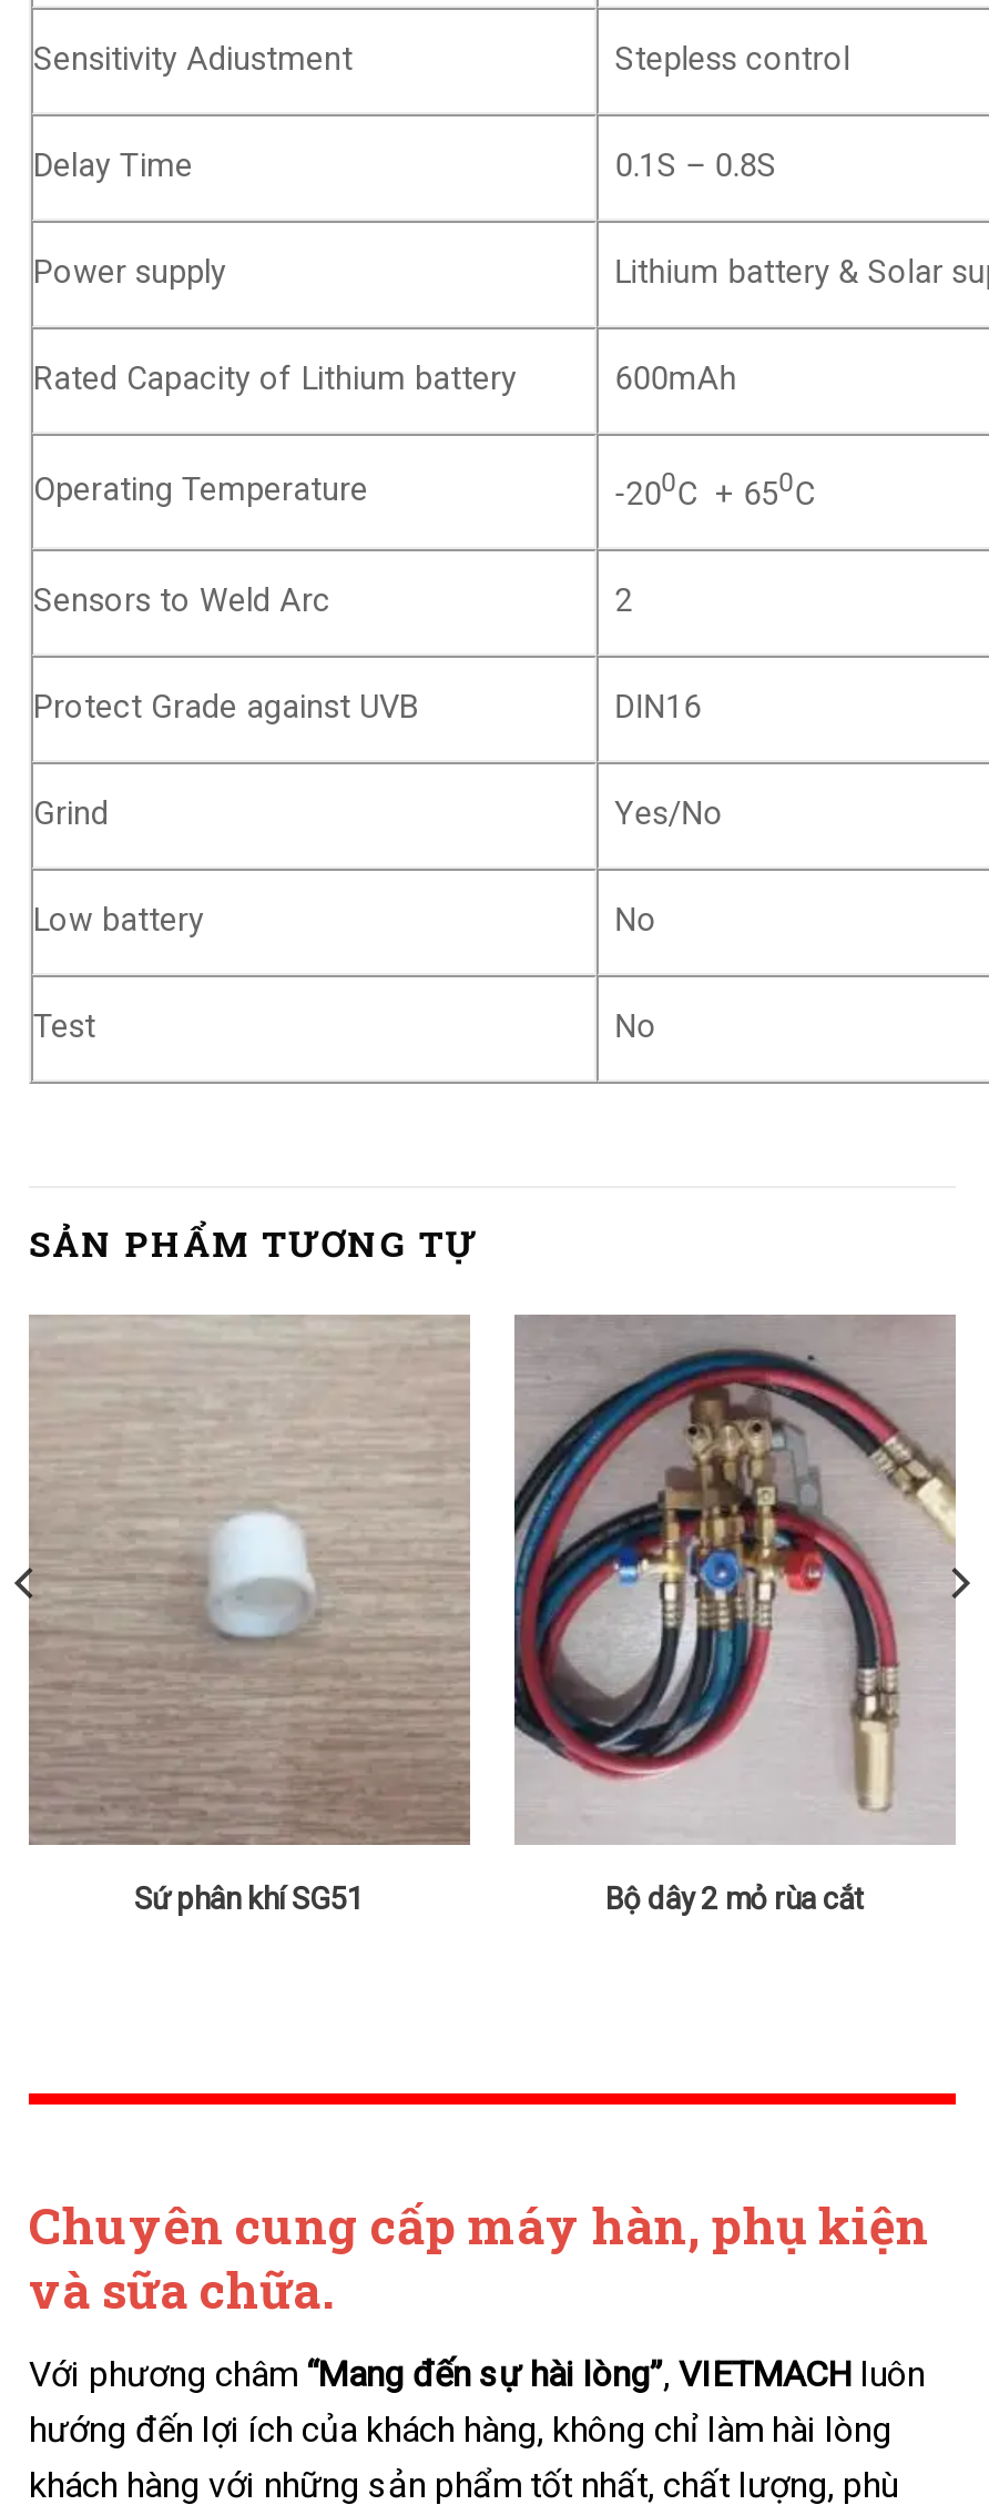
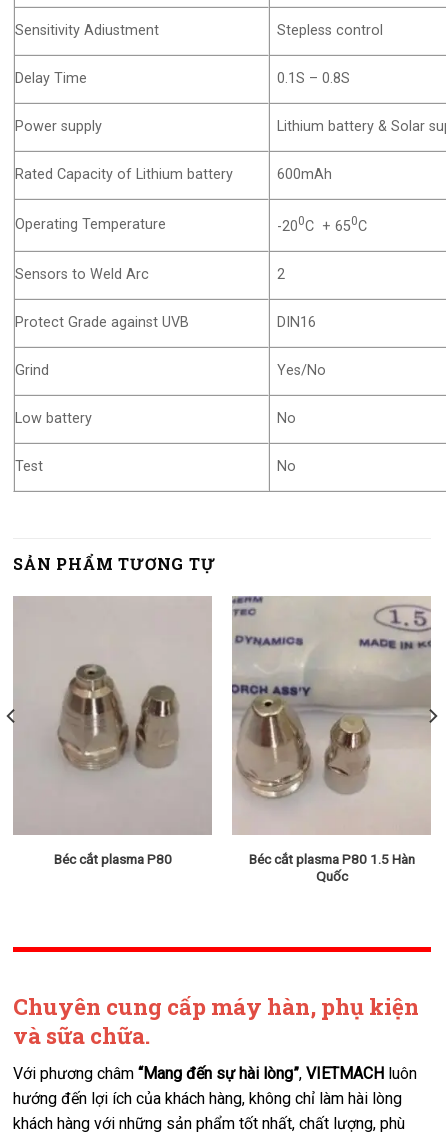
[134,1317,956,1916] [image] | Sứ phân khí SG51 | Bộ dây 2 mỏ rùa cắt -> [53,596,431,884] [image] | Béc cắt plasma P80 | Béc cắt plasma P80 1.5 Hàn | Quốc
[29,1343,468,1843] [image] -> [13,609,212,835] [image]

